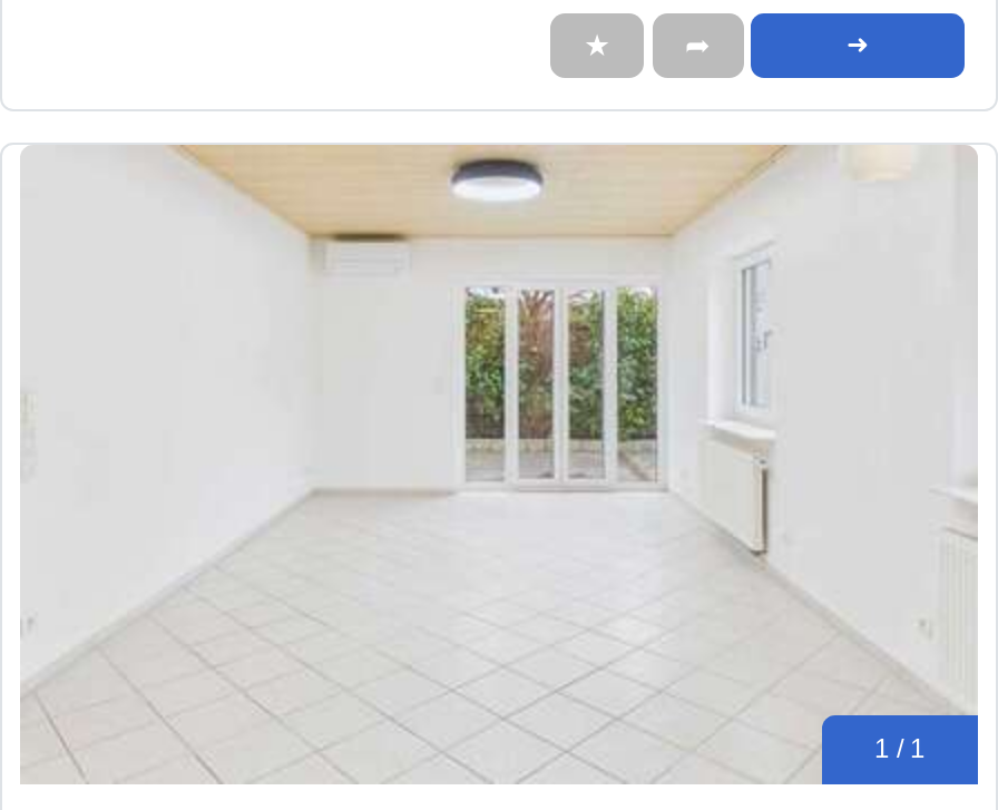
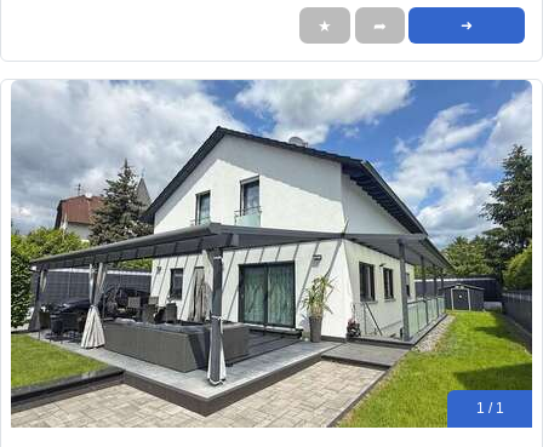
[20,144,978,785] [image] -> [10,79,533,429] [image]

